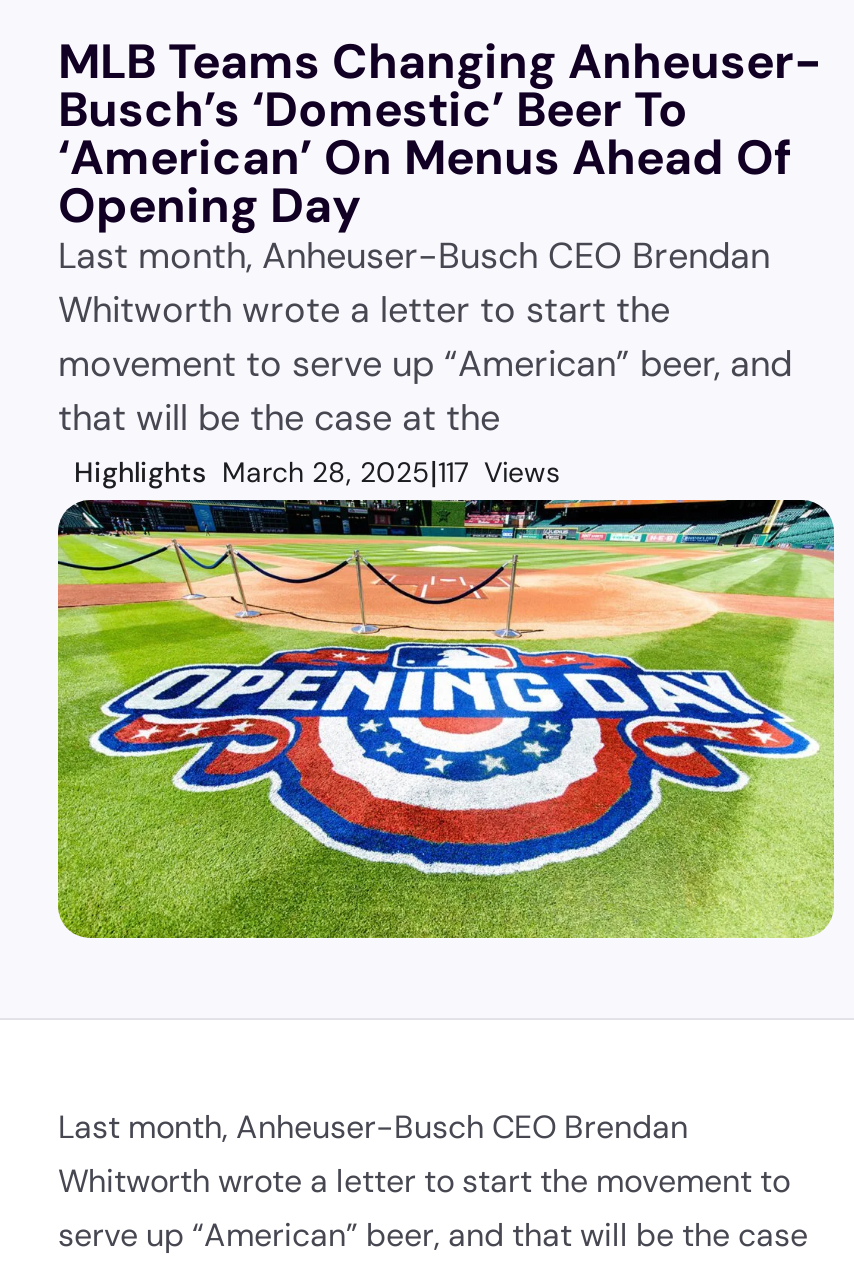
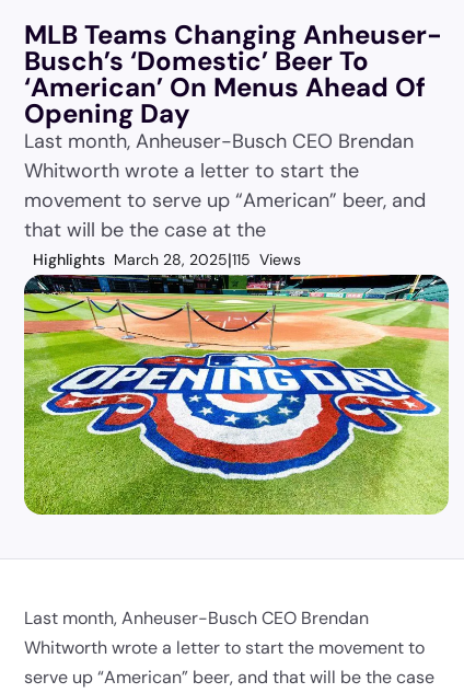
[74,455,560,491] Highlights March 28, 2025 117 Views -> [33,250,301,270] Highlights March 28, 2025 115 Views

